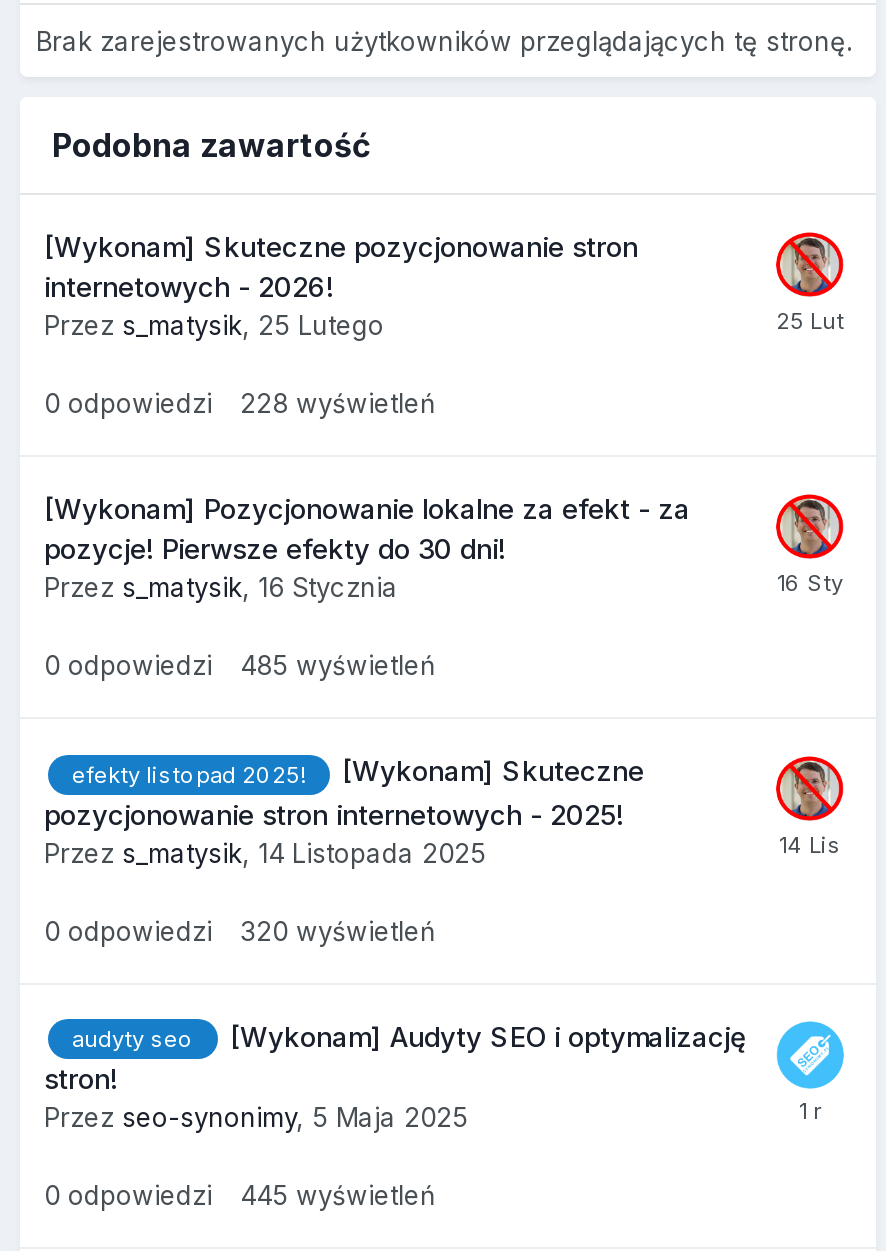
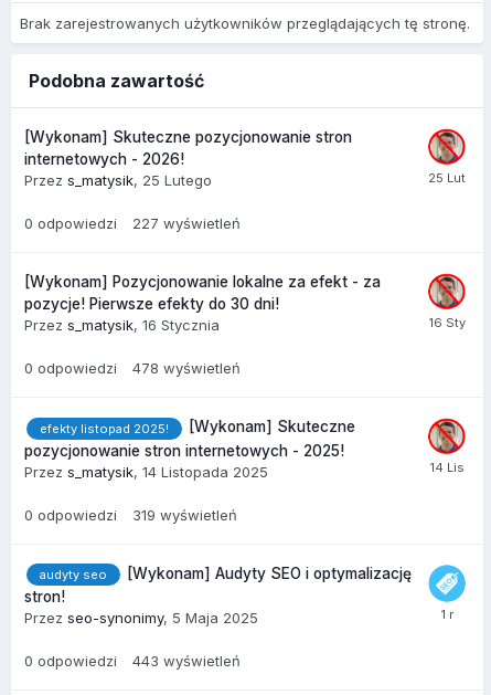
[44,388,436,420] 0 odpowiedzi 228 wyświetleń -> [24,215,241,232] 0 odpowiedzi 227 wyświetleń
[44,650,436,682] 0 odpowiedzi 485 wyświetleń -> [24,359,241,377] 0 odpowiedzi 478 wyświetleń
[44,914,436,946] 0 odpowiedzi 320 wyświetleń -> [24,506,237,523] 0 odpowiedzi 319 wyświetleń
[44,1179,436,1211] 0 odpowiedzi 445 wyświetleń -> [24,652,241,669] 0 odpowiedzi 443 wyświetleń

